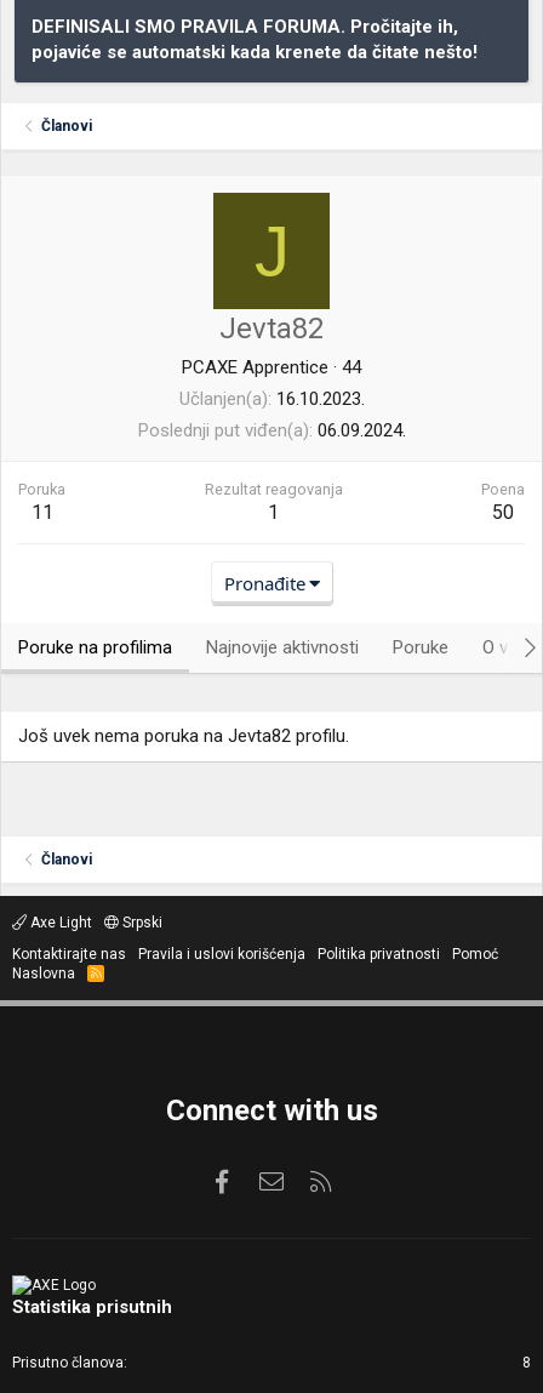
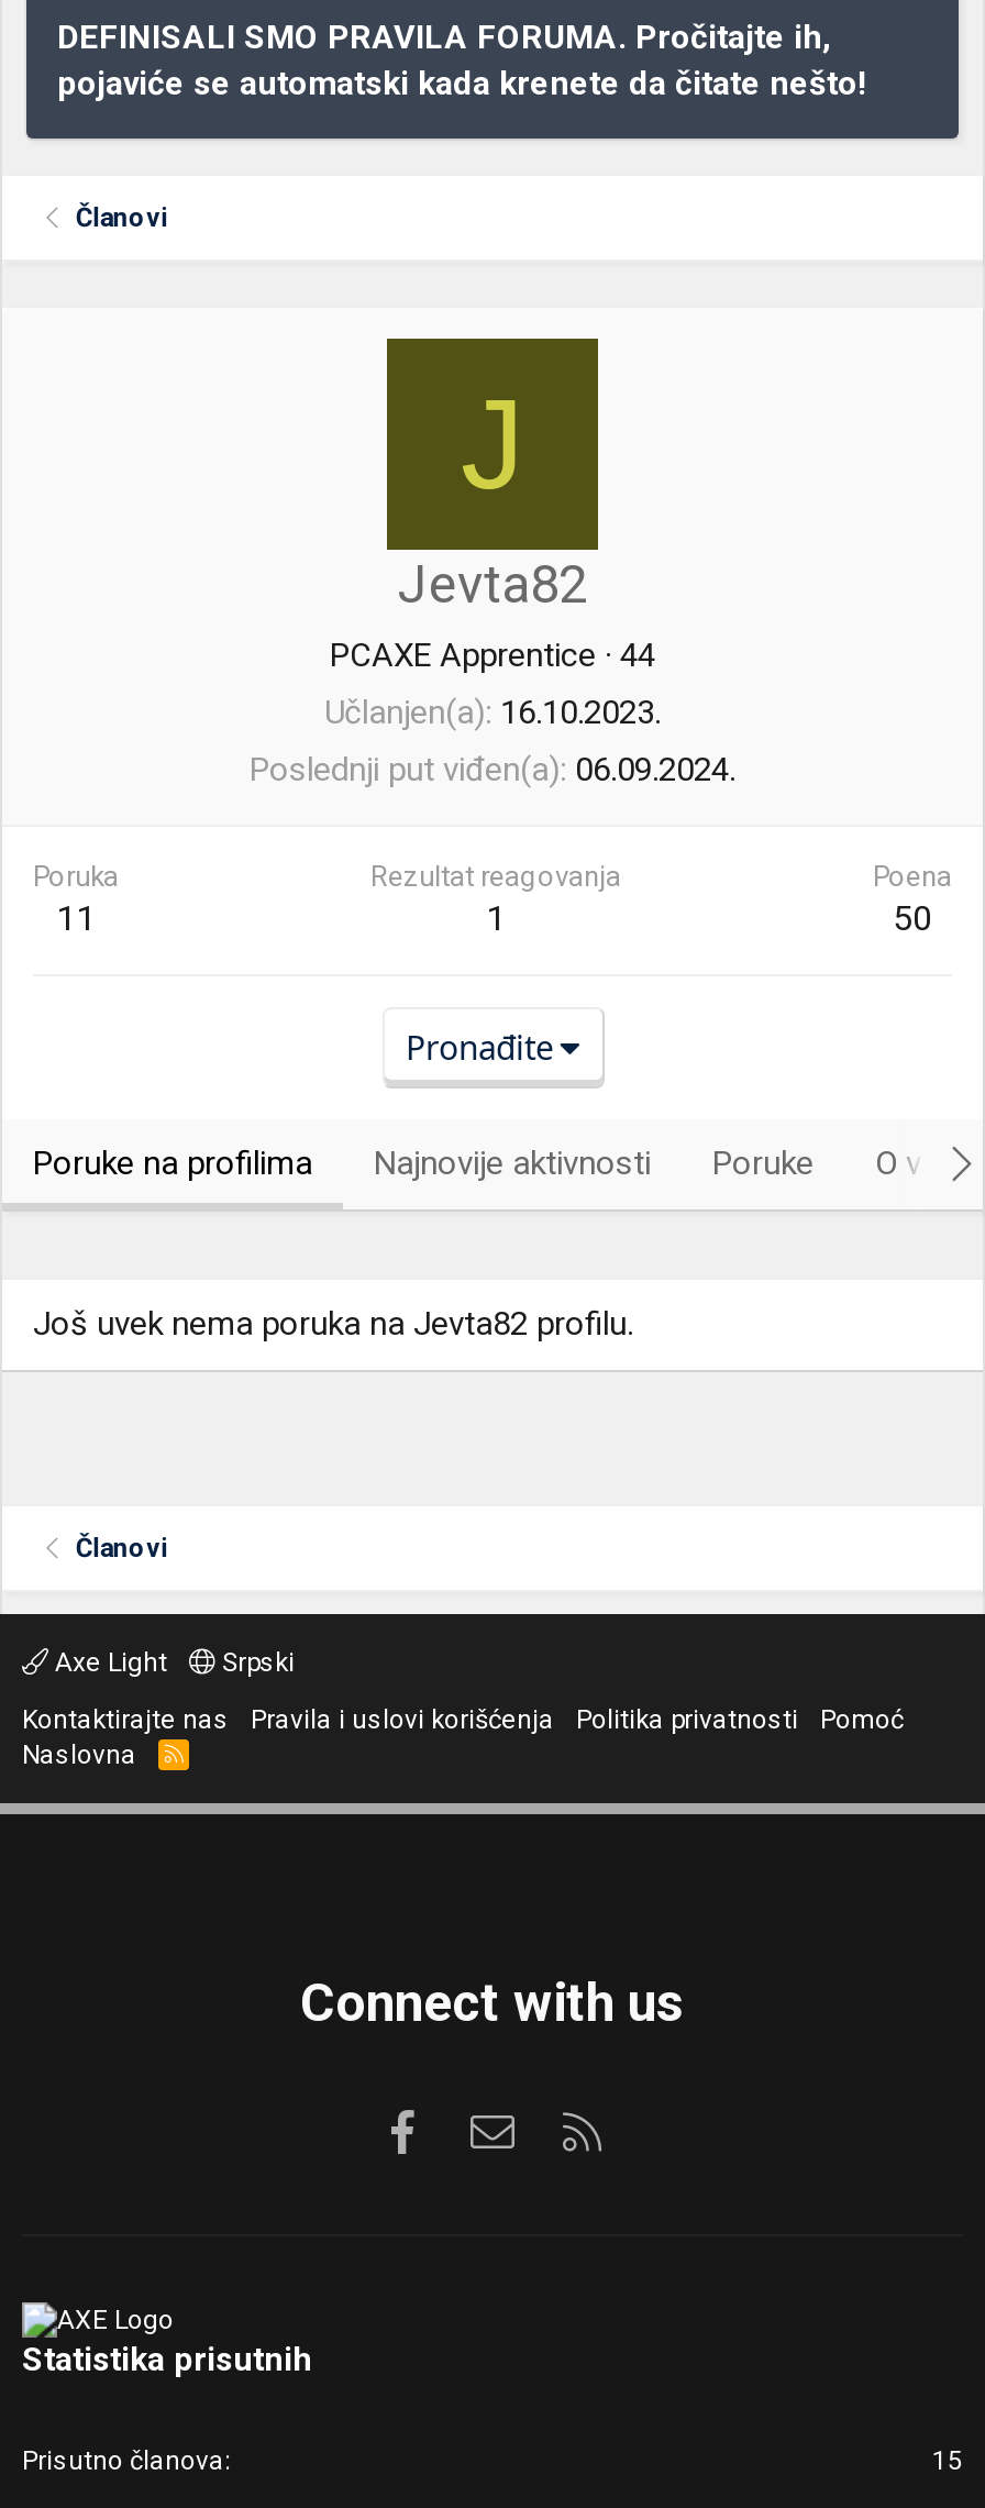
[522,1354,531,1371] 8 -> [932,2445,963,2476] 15

